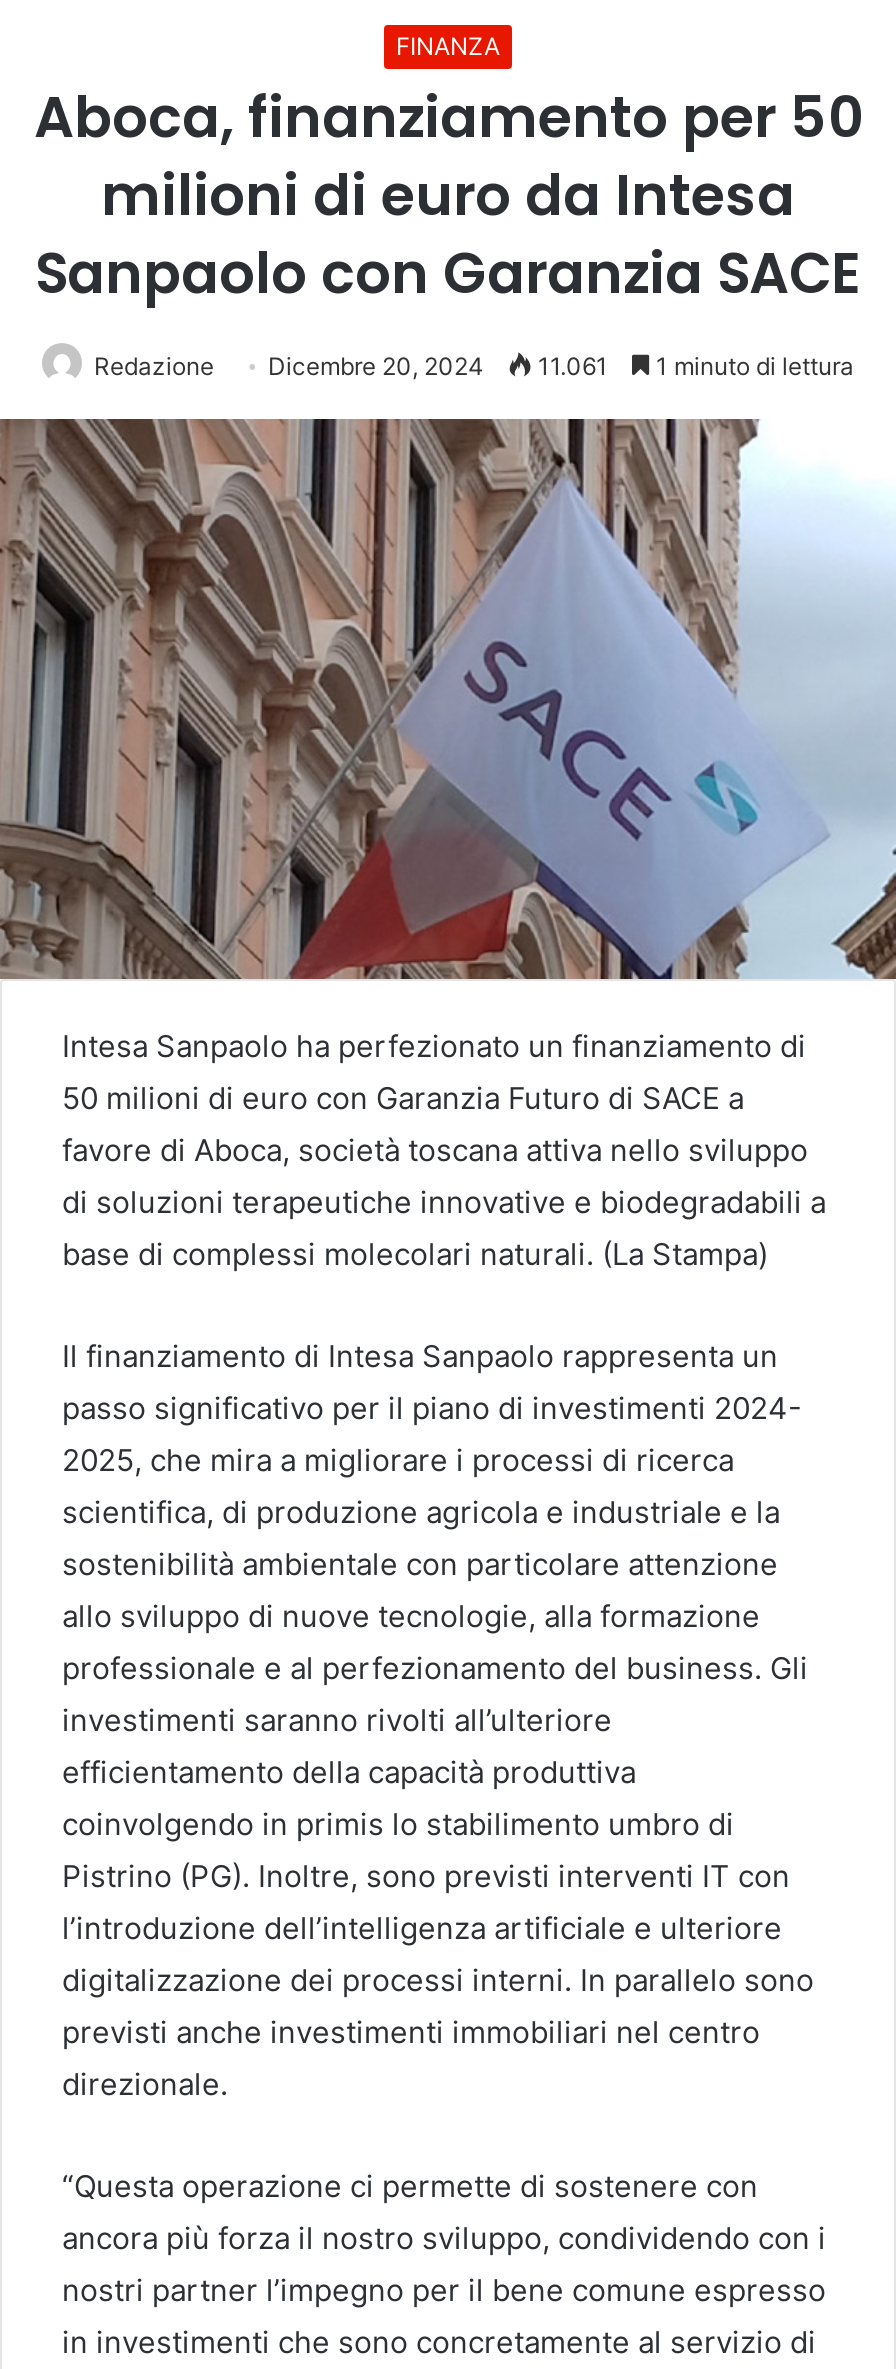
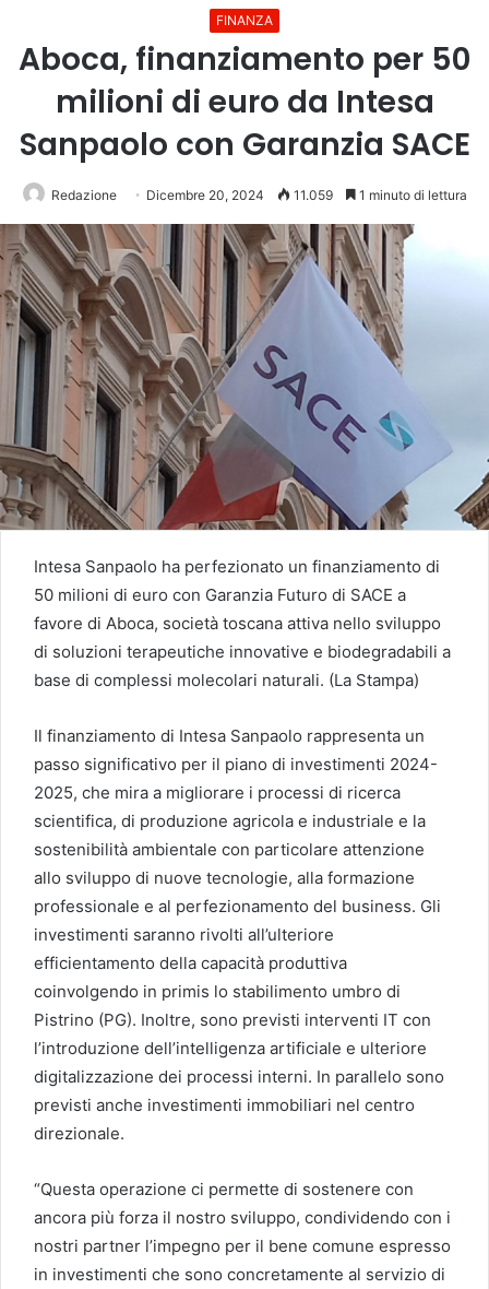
[94,351,854,381] Redazione Dicembre 20, 2024 11.061 1 minuto di lettura -> [51,187,467,203] Redazione Dicembre 20, 2024 11.059 1 minuto di lettura

